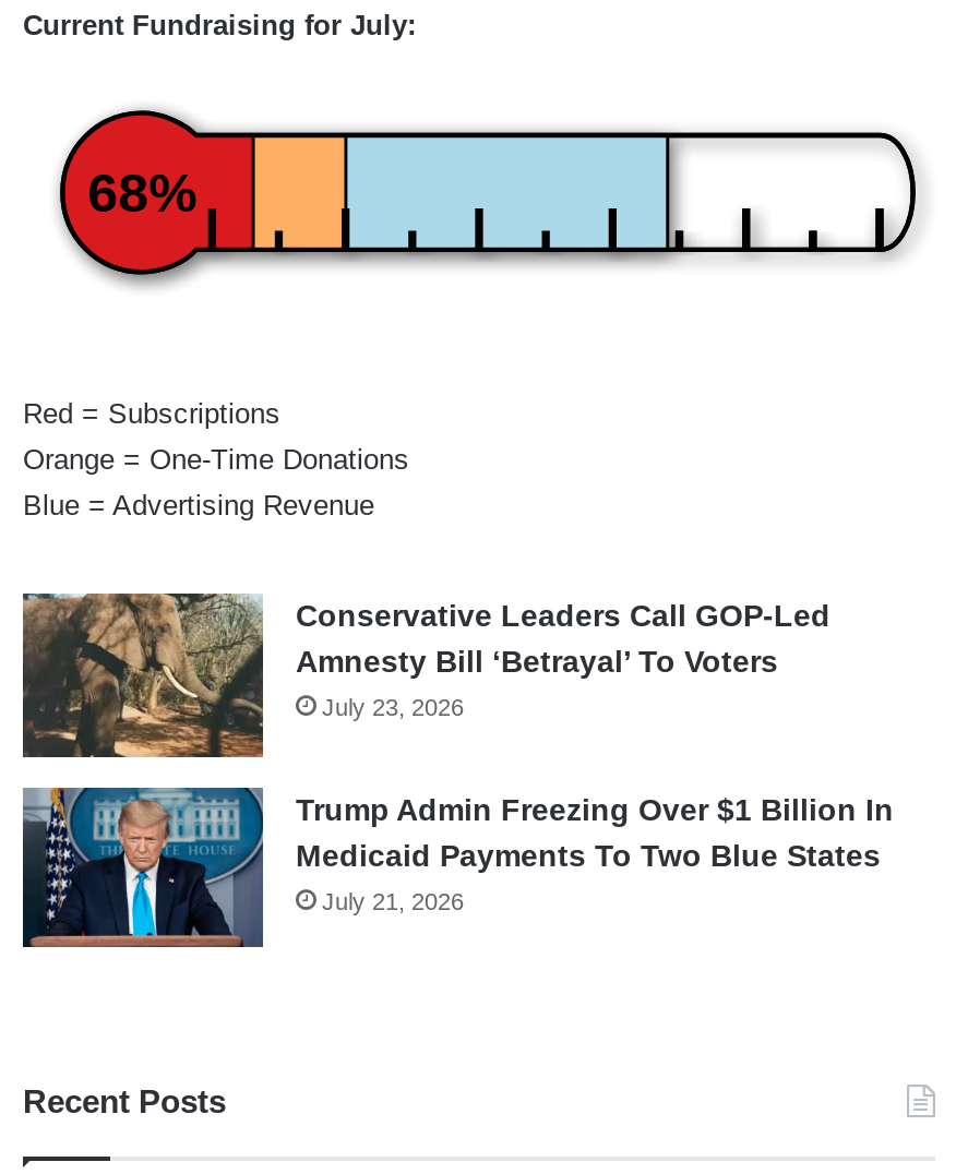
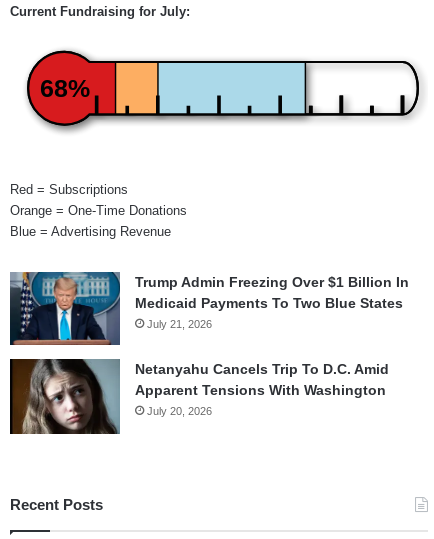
[23,591,830,759] [image] | Conservative Leaders Call GOP-Led | Amnesty Bill ‘Betrayal’ To Voters | July 23, 2026 -> none
moved [21,783,894,947] -> [9,270,409,345]: [image] | Trump Admin Freezing Over $1 Billion In | Medicaid Payments To Two Blue States | July 21, 2026
none -> [9,358,389,435] [image] | Netanyahu Cancels Trip To D.C. Amid | Apparent Tensions With Washington | July 20, 2026

